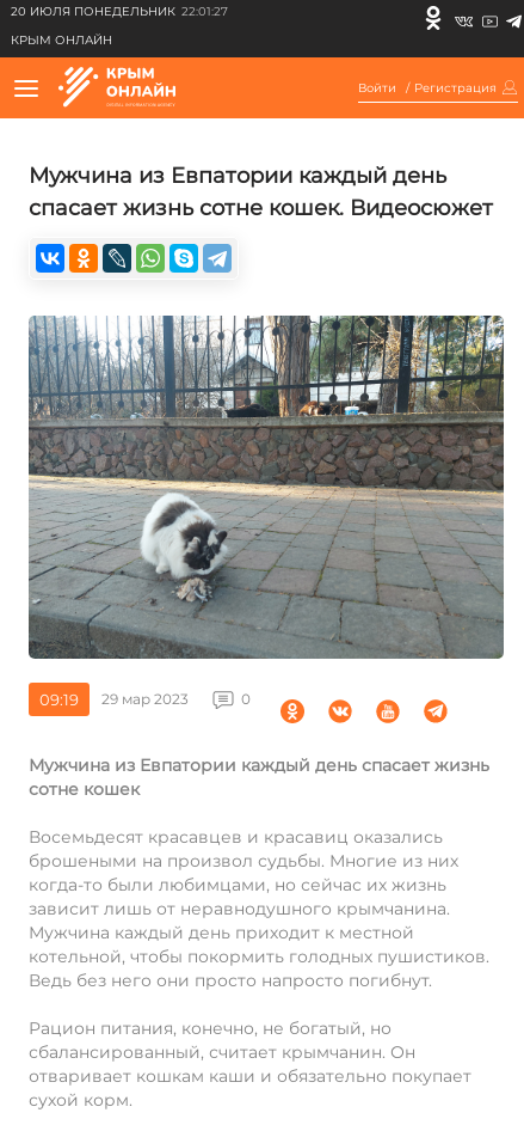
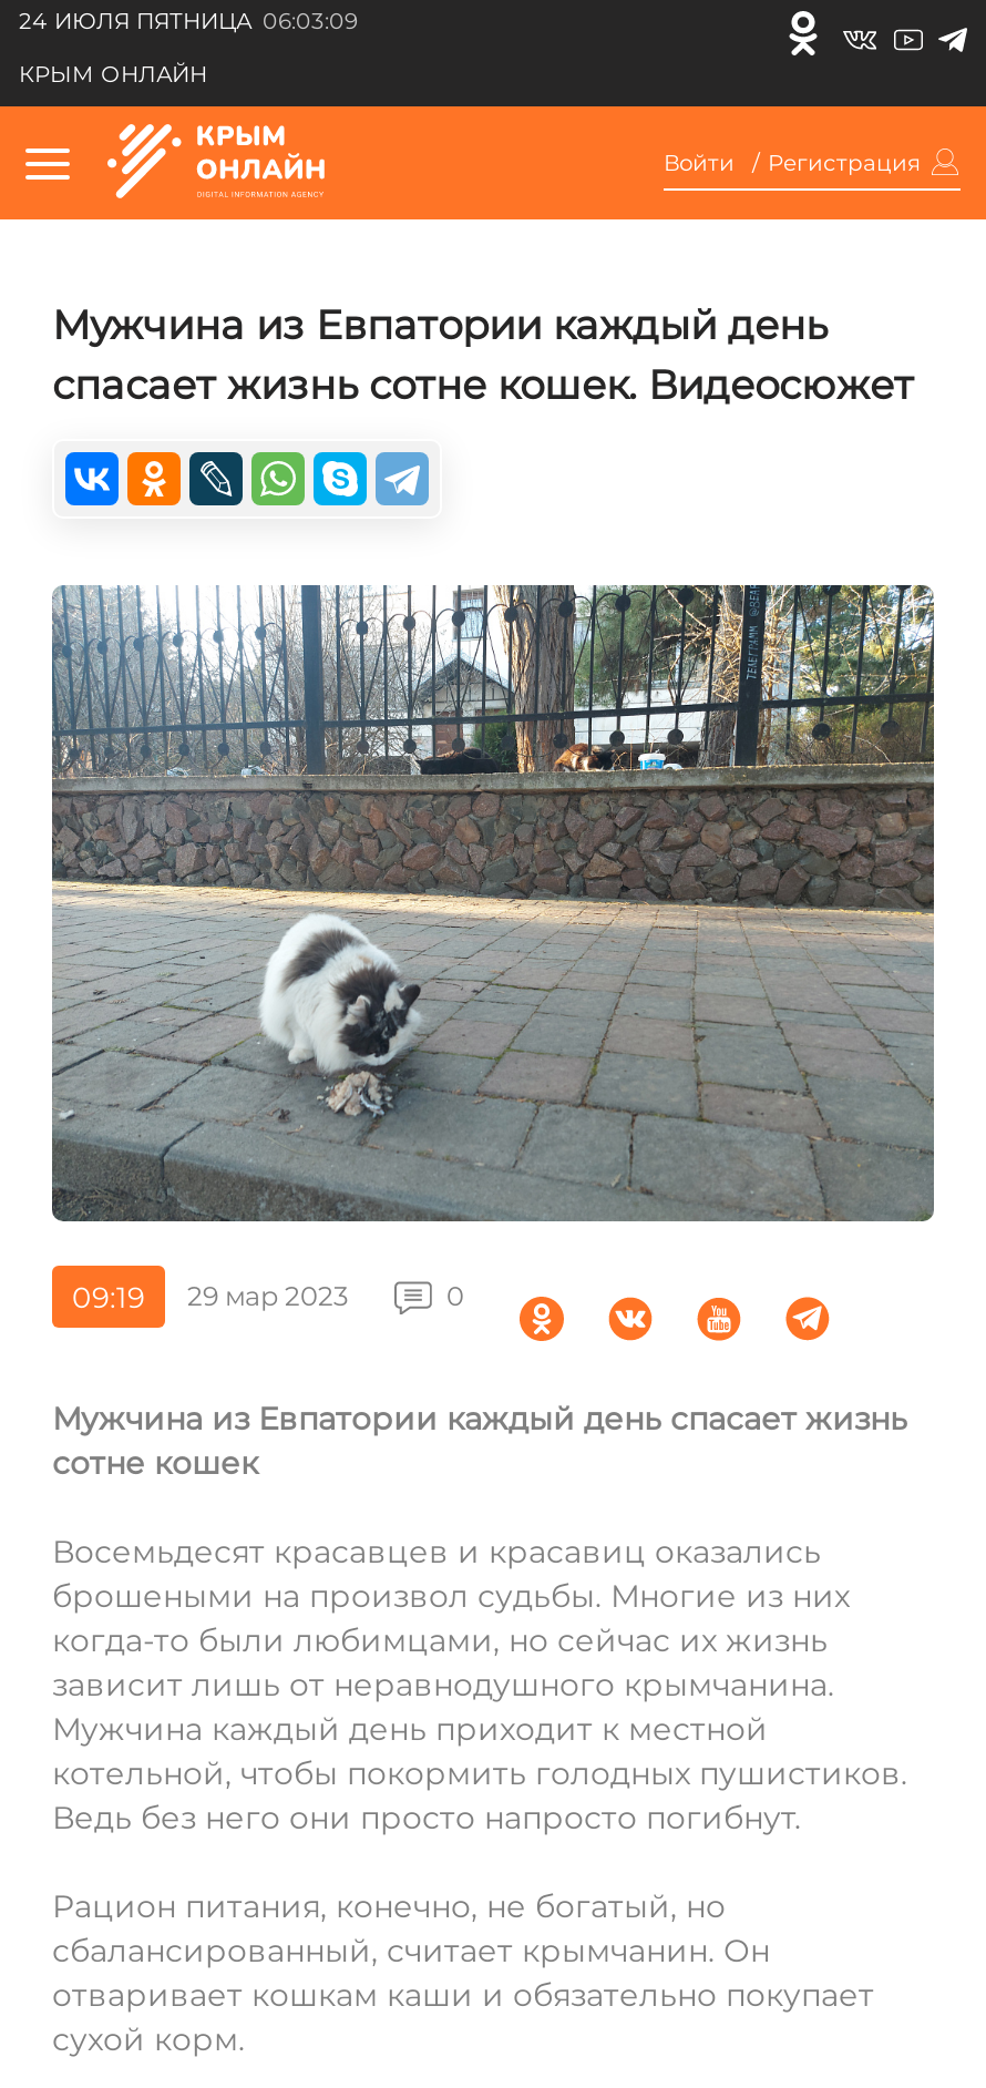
[11,4,228,19] 20 ИЮЛЯ ПОНЕДЕЛЬНИК 22:01:27 -> [19,7,358,35] 24 ИЮЛЯ ПЯТНИЦА 06:03:09

